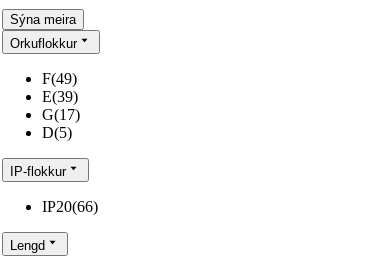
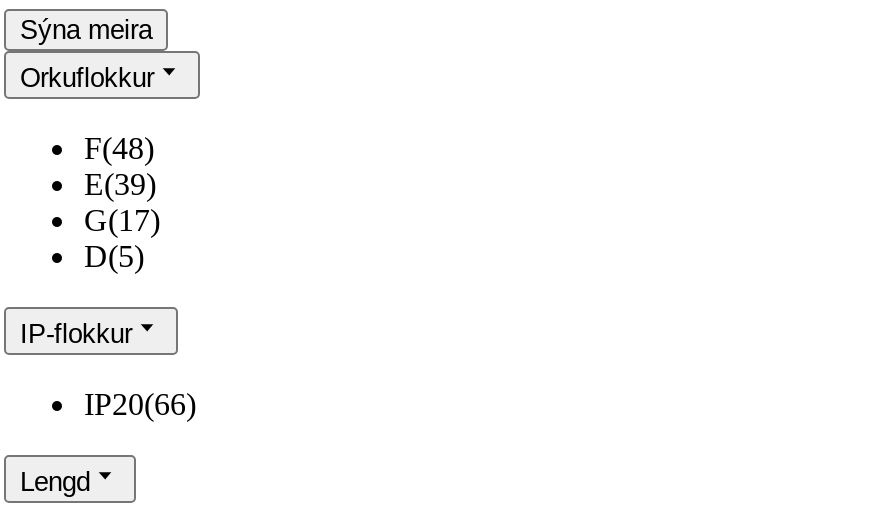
[42,70,77,87] F(49) -> [84,131,154,165] F(48)

